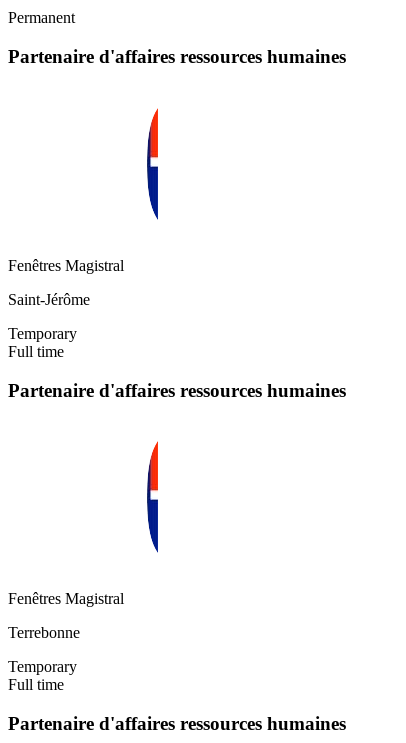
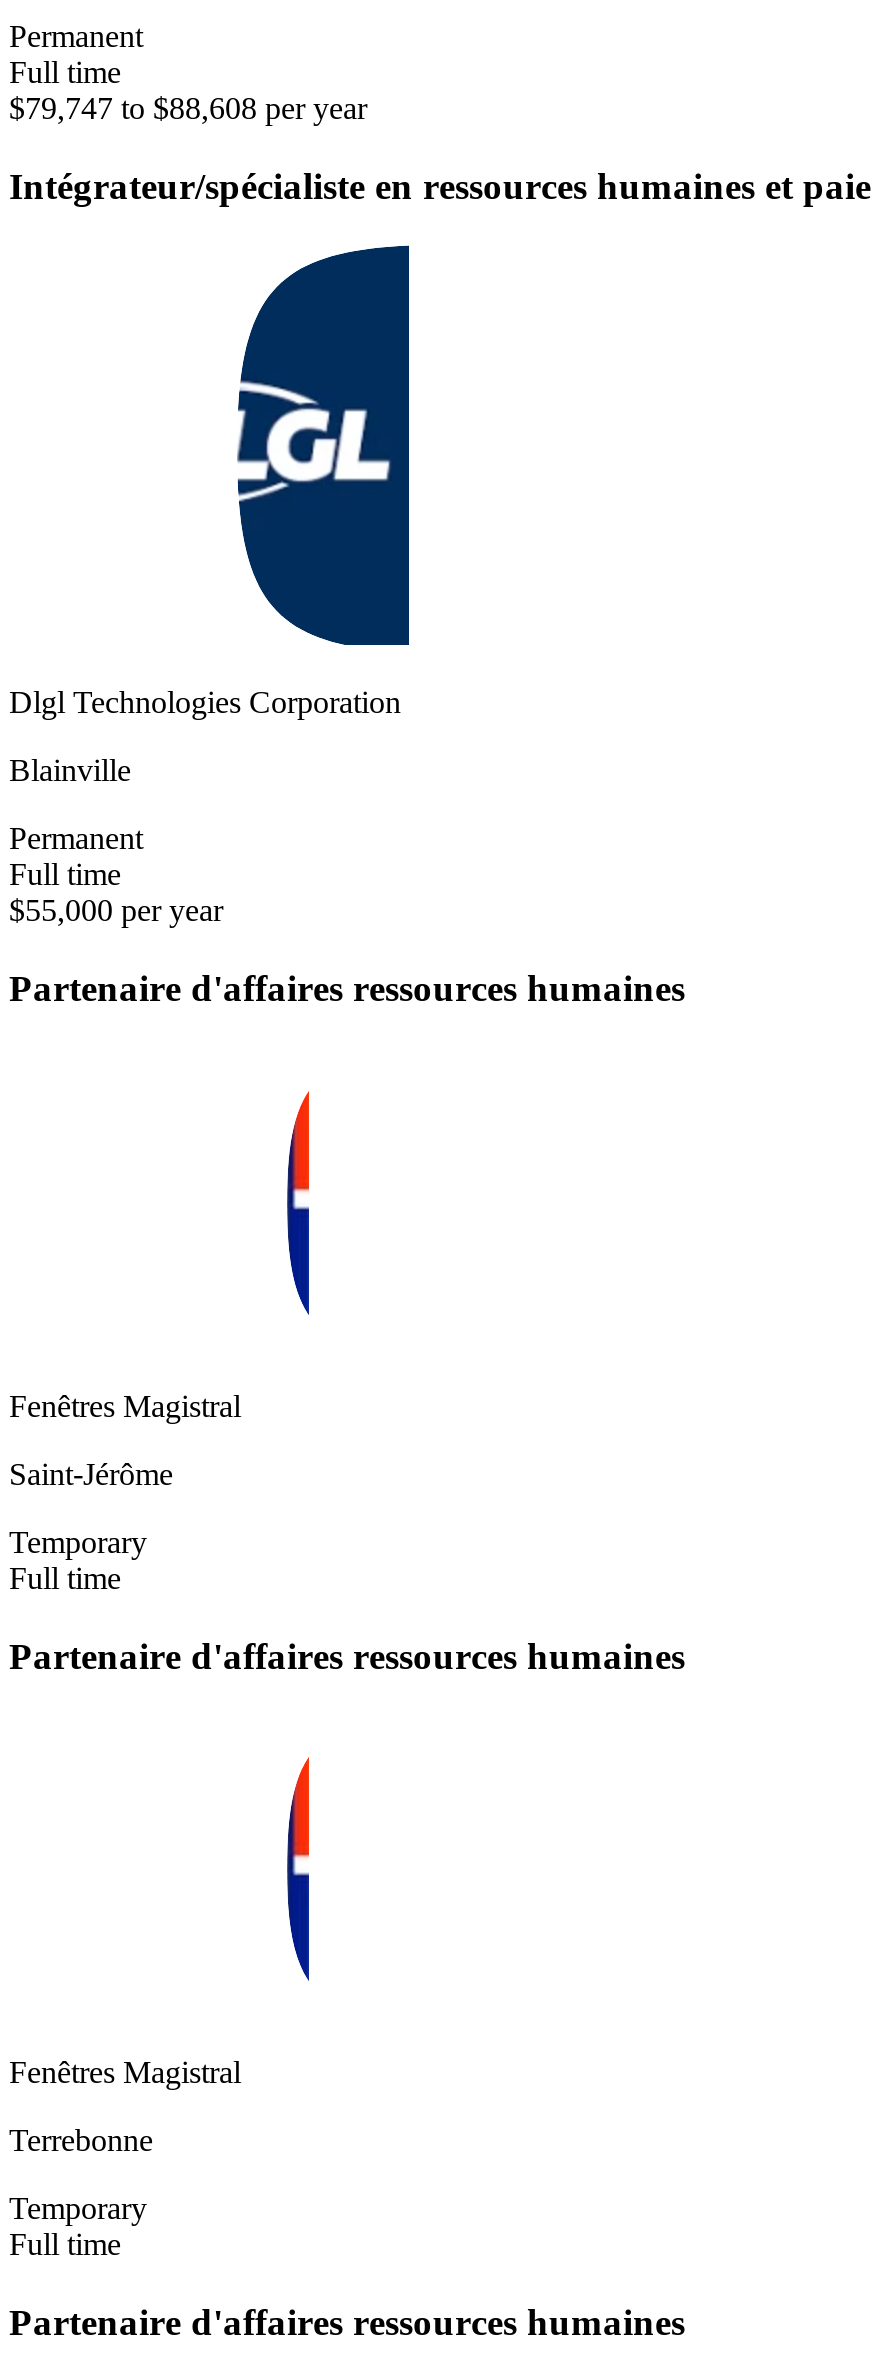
none -> [9,55,871,206] Full time | $79,747 to $88,608 per year | Intégrateur/spécialiste en ressources humaines et paie
none -> [9,244,411,928] [image] | Dlgl Technologies Corporation | Blainville | Permanent | Full time | $55,000 per year

